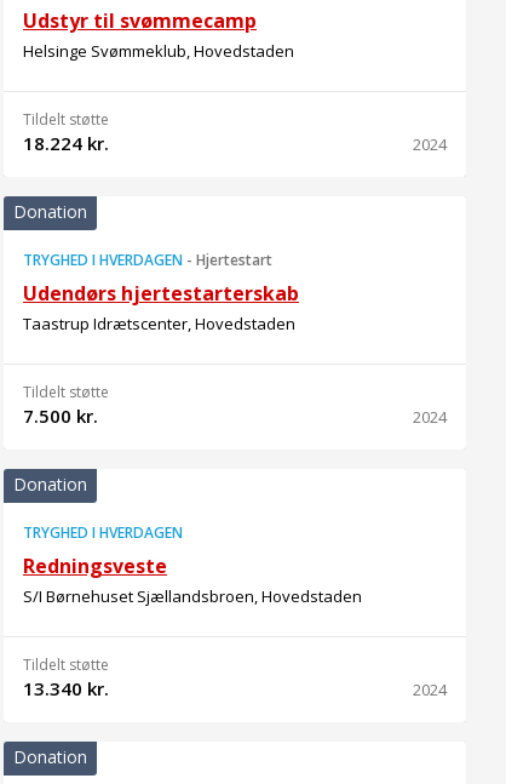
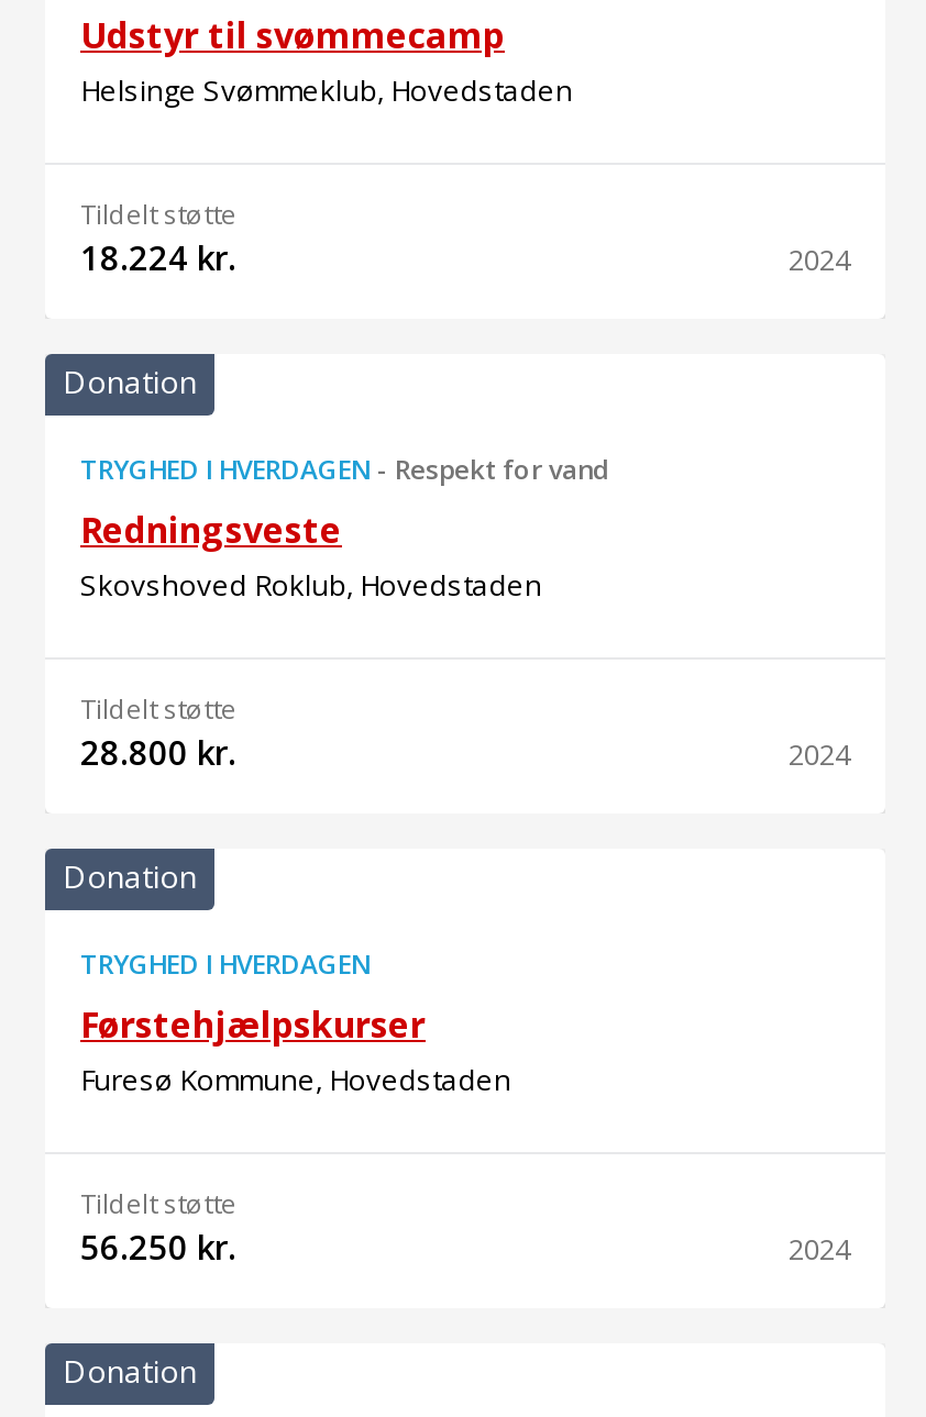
[23,250,299,334] TRYGHED I HVERDAGEN - Hjertestart | Udendørs hjertestarterskab | Taastrup Idrætscenter, Hovedstaden -> [80,451,608,605] TRYGHED I HVERDAGEN - Respekt for vand | Skovshoved Roklub, Hovedstaden
[23,404,98,428] 7.500 kr. -> [80,730,236,774] 28.800 kr.
moved [23,553,167,579] -> [80,506,342,554]: Redningsveste
[23,585,362,607] S/I Børnehuset Sjællandsbroen, Hovedstaden -> [80,1000,511,1099] Førstehjælpskurser | Furesø Kommune, Hovedstaden
[23,676,109,700] 13.340 kr. -> [80,1225,236,1269] 56.250 kr.

